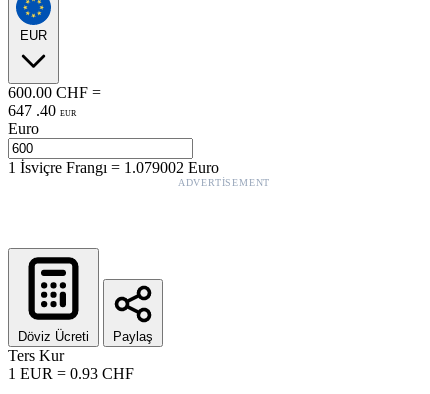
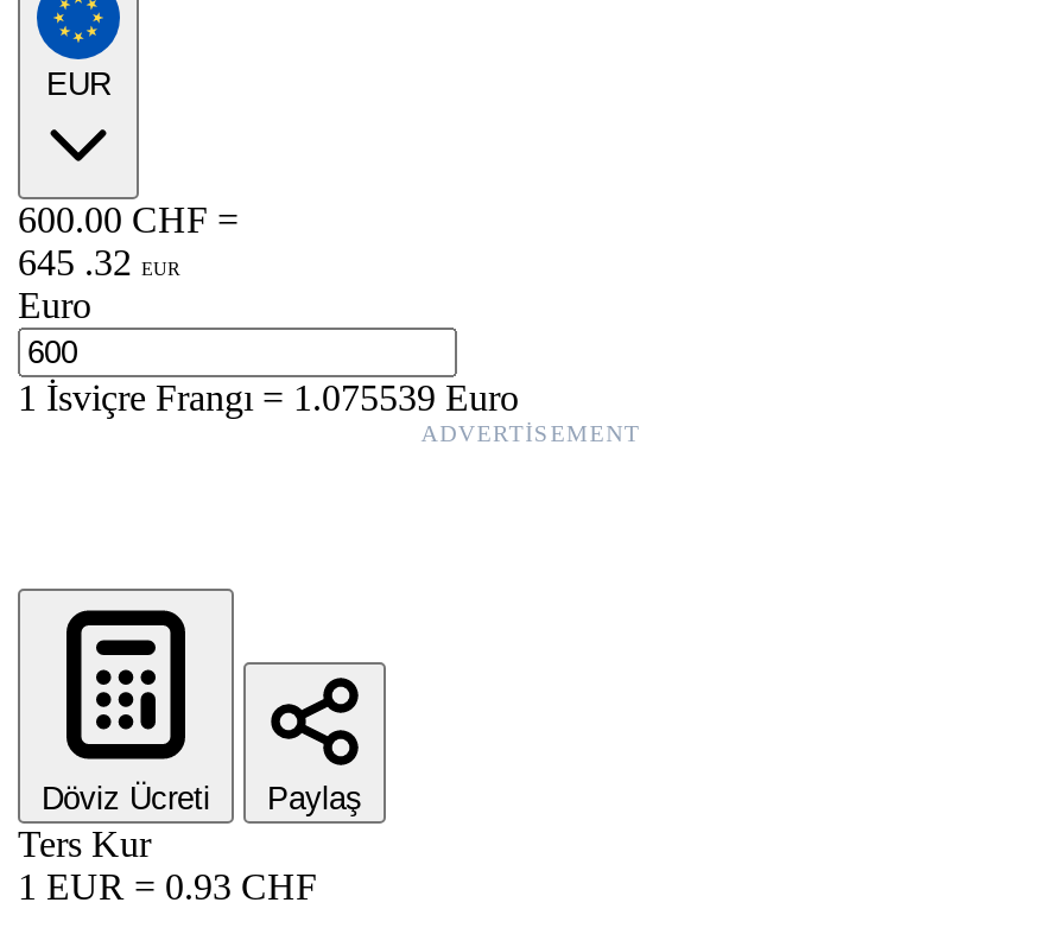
[8,102,76,119] 647 . 40 EUR -> [18,242,179,282] 645 . 32 EUR
[8,159,219,176] 1İsviçre Frangı=1.079002 Euro -> [18,377,519,417] 1İsviçre Frangı=1.075539 Euro

